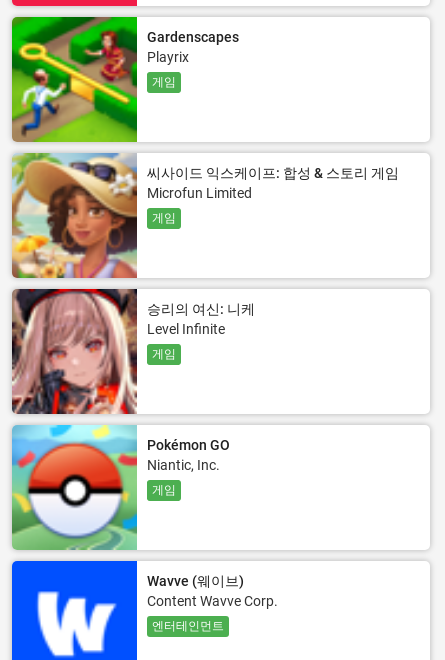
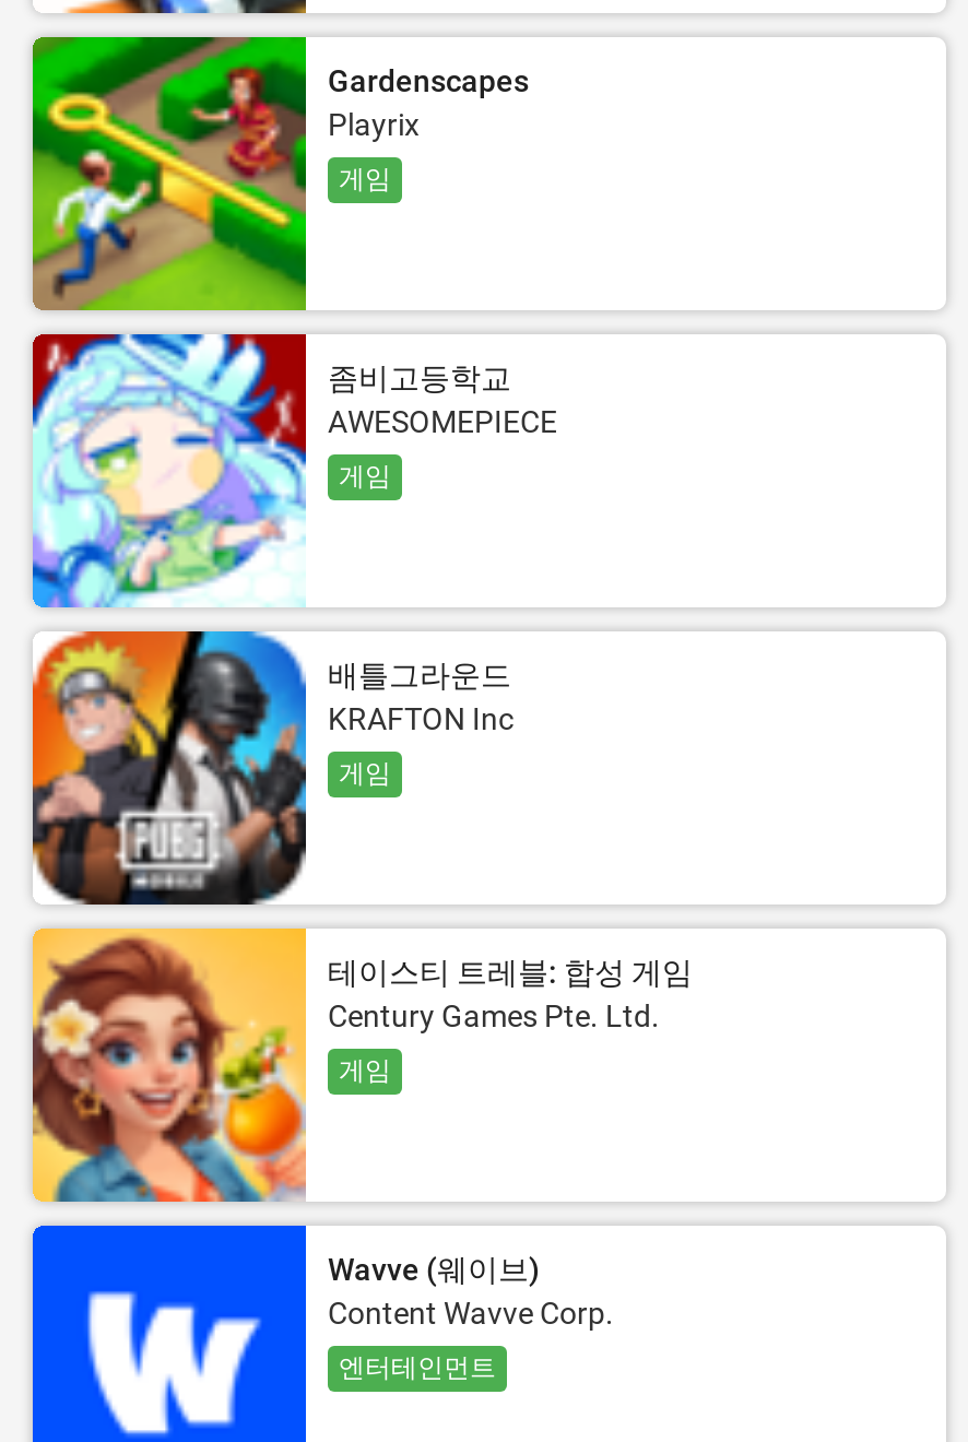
[11,152,399,279] [image] | 씨사이드 익스케이프: 합성 & 스토리 게임 | Microfun Limited -> [31,332,557,610] [image] | 좀비고등학교 | AWESOMEPIECE
[11,288,255,415] [image] | 승리의 여신: 니케 | Level Infinite -> [31,629,513,907] [image] | 배틀그라운드 | KRAFTON Inc
[11,424,230,551] [image] | Pokémon GO | Niantic, Inc. -> [31,926,693,1204] [image] | 테이스티 트레블: 합성 게임 | Century Games Pte. Ltd.

